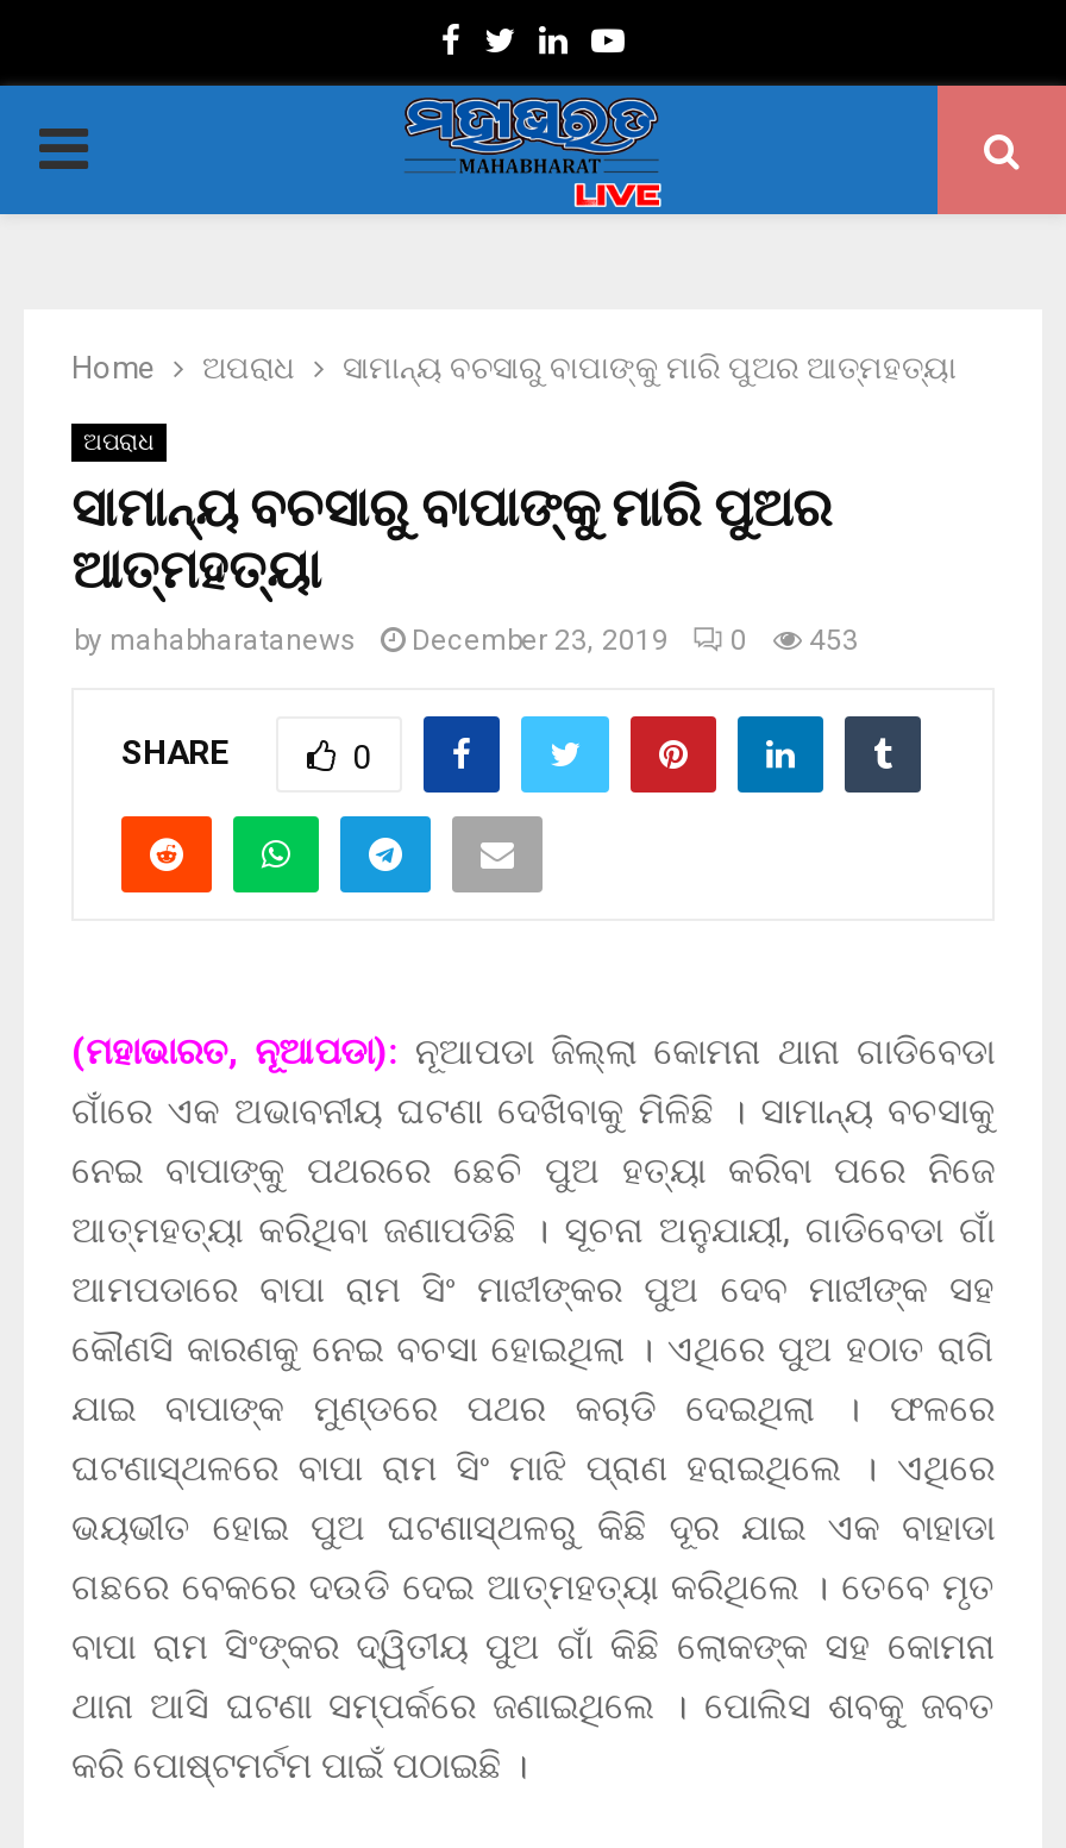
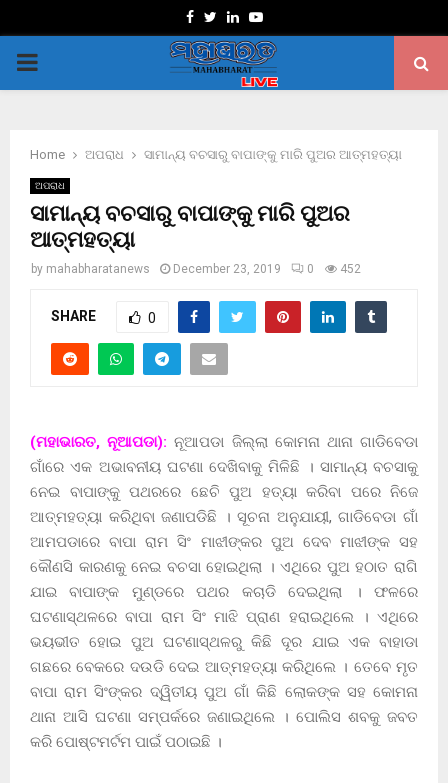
[74,624,859,657] by mahabharatanews December 23, 2019 0 453 -> [31,262,361,276] by mahabharatanews December 23, 2019 0 452

